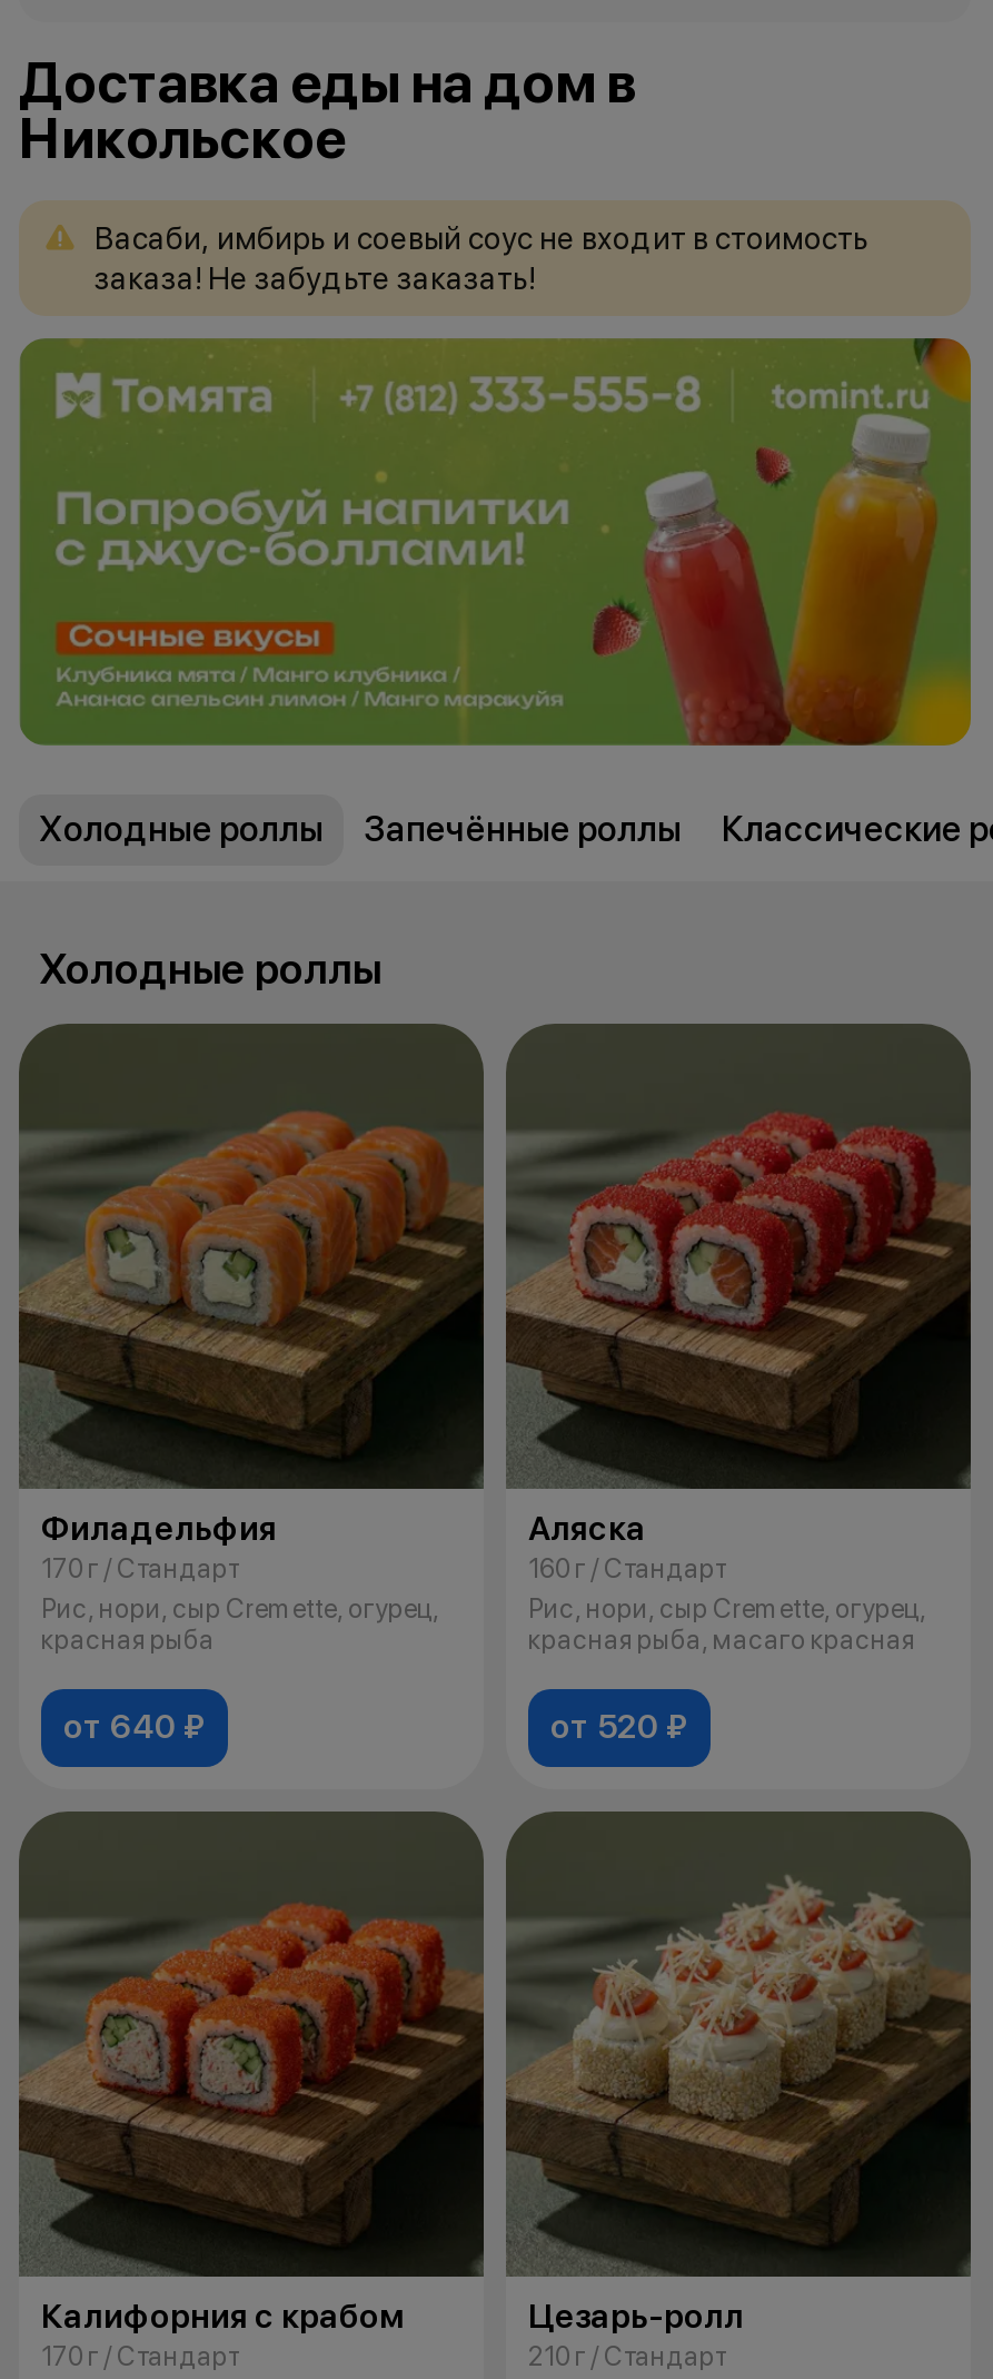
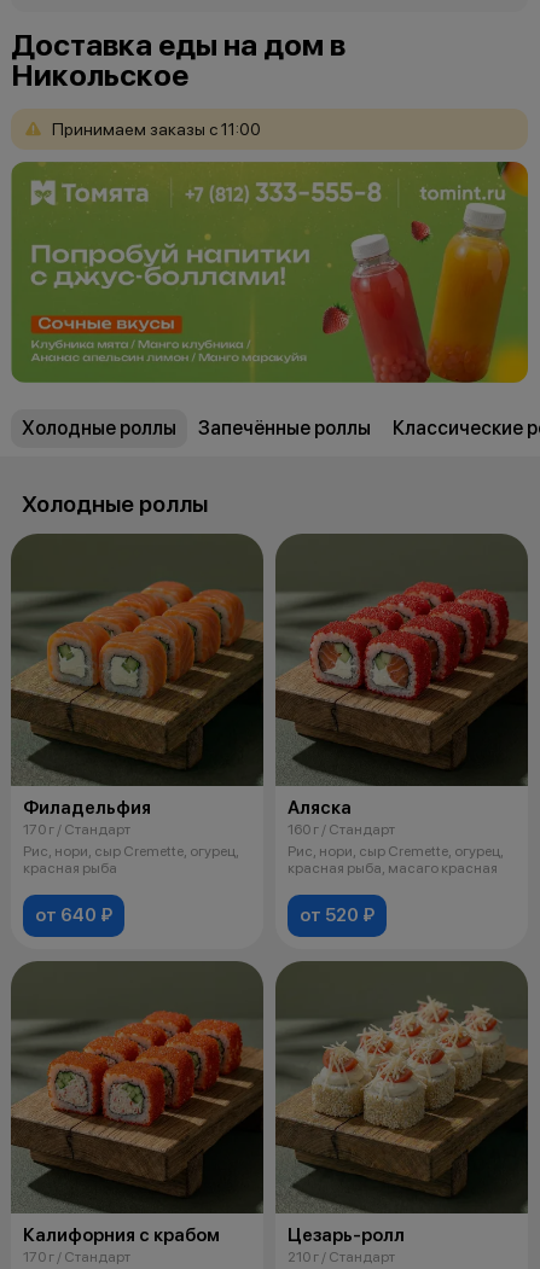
[95,220,868,296] Васаби, имбирь и соевый соус не входит в стоимость | заказа! Не забудьте заказать! -> [52,120,261,139] Принимаем заказы с 11:00

